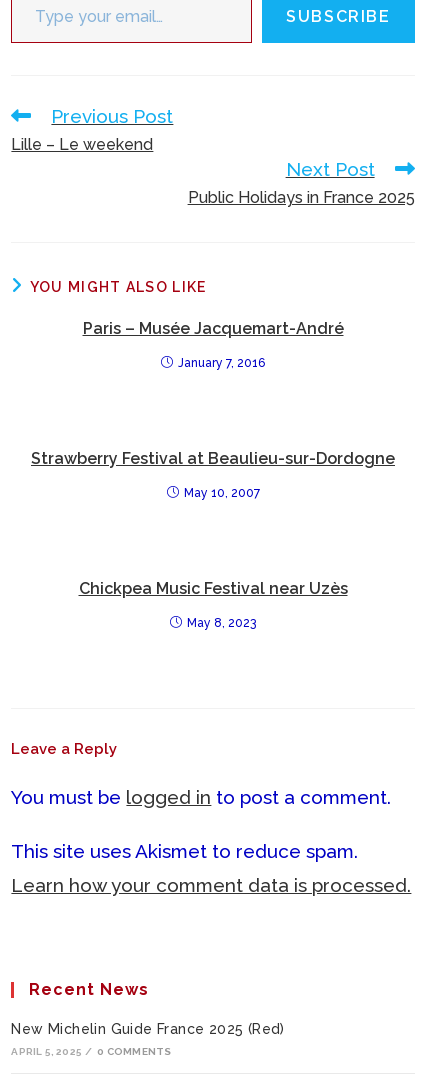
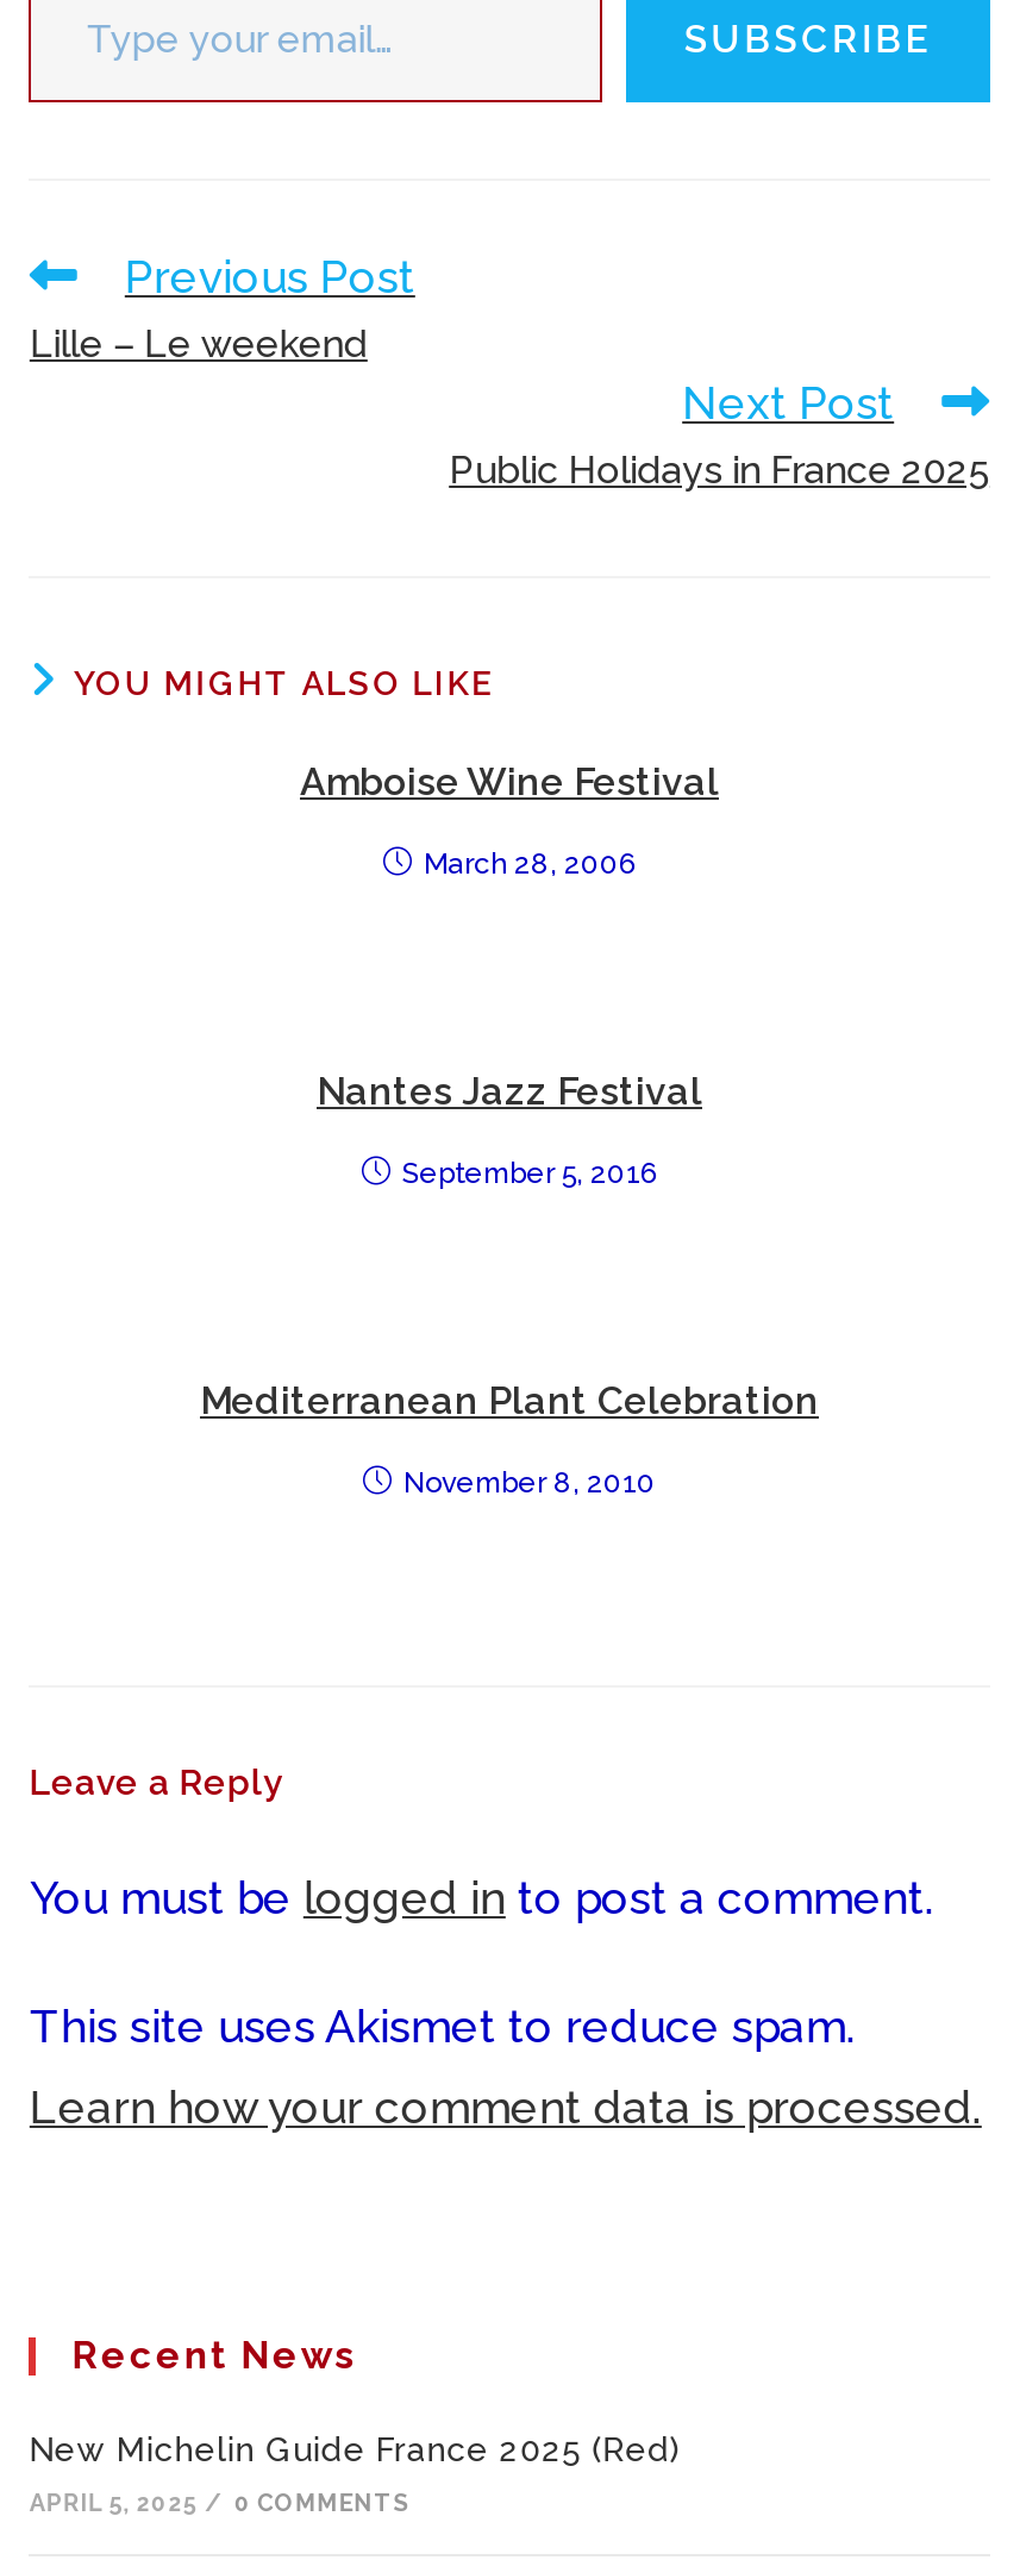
[82,319,343,338] Paris – Musée Jacquemart-André -> [300,758,719,804] Amboise Wine Festival
[178,356,265,370] January 7, 2016 -> [424,846,636,880] March 28, 2006
[31,449,395,468] Strawberry Festival at Beaulieu-sur-Dordogne -> [317,1068,702,1113] Nantes Jazz Festival
[183,486,259,500] May 10, 2007 -> [402,1156,657,1189] September 5, 2016
[78,579,347,598] Chickpea Music Festival near Uzès -> [200,1377,819,1422] Mediterranean Plant Celebration
[187,616,256,630] May 8, 2023 -> [403,1465,656,1499] November 8, 2010

